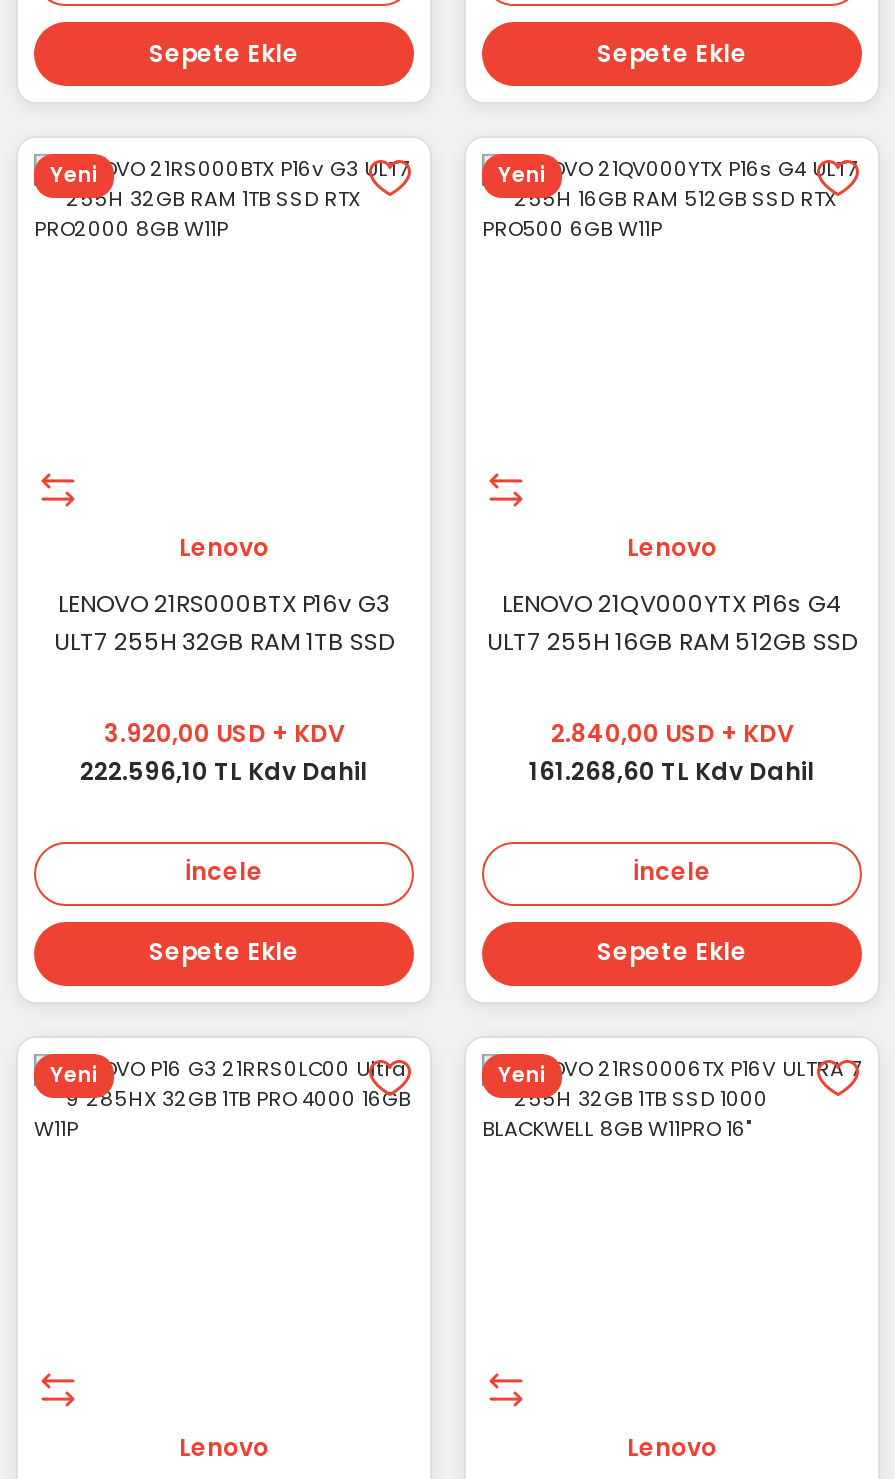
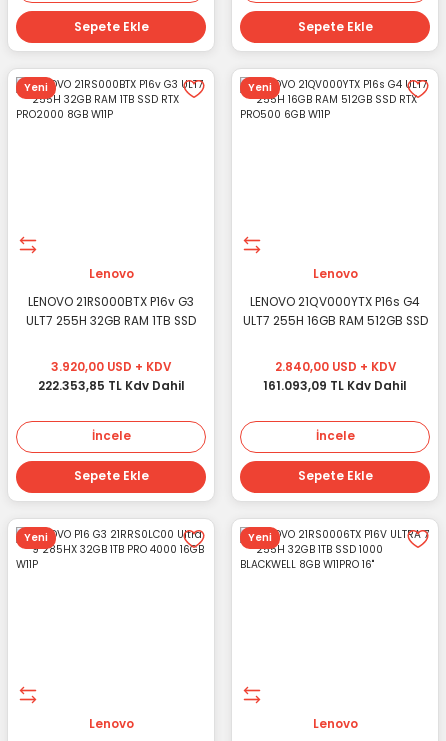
[80,756,368,788] 222.596,10 TL Kdv Dahil -> [37,378,184,394] 222.353,85 TL Kdv Dahil
[529,756,815,788] 161.268,60 TL Kdv Dahil -> [263,378,407,394] 161.093,09 TL Kdv Dahil

